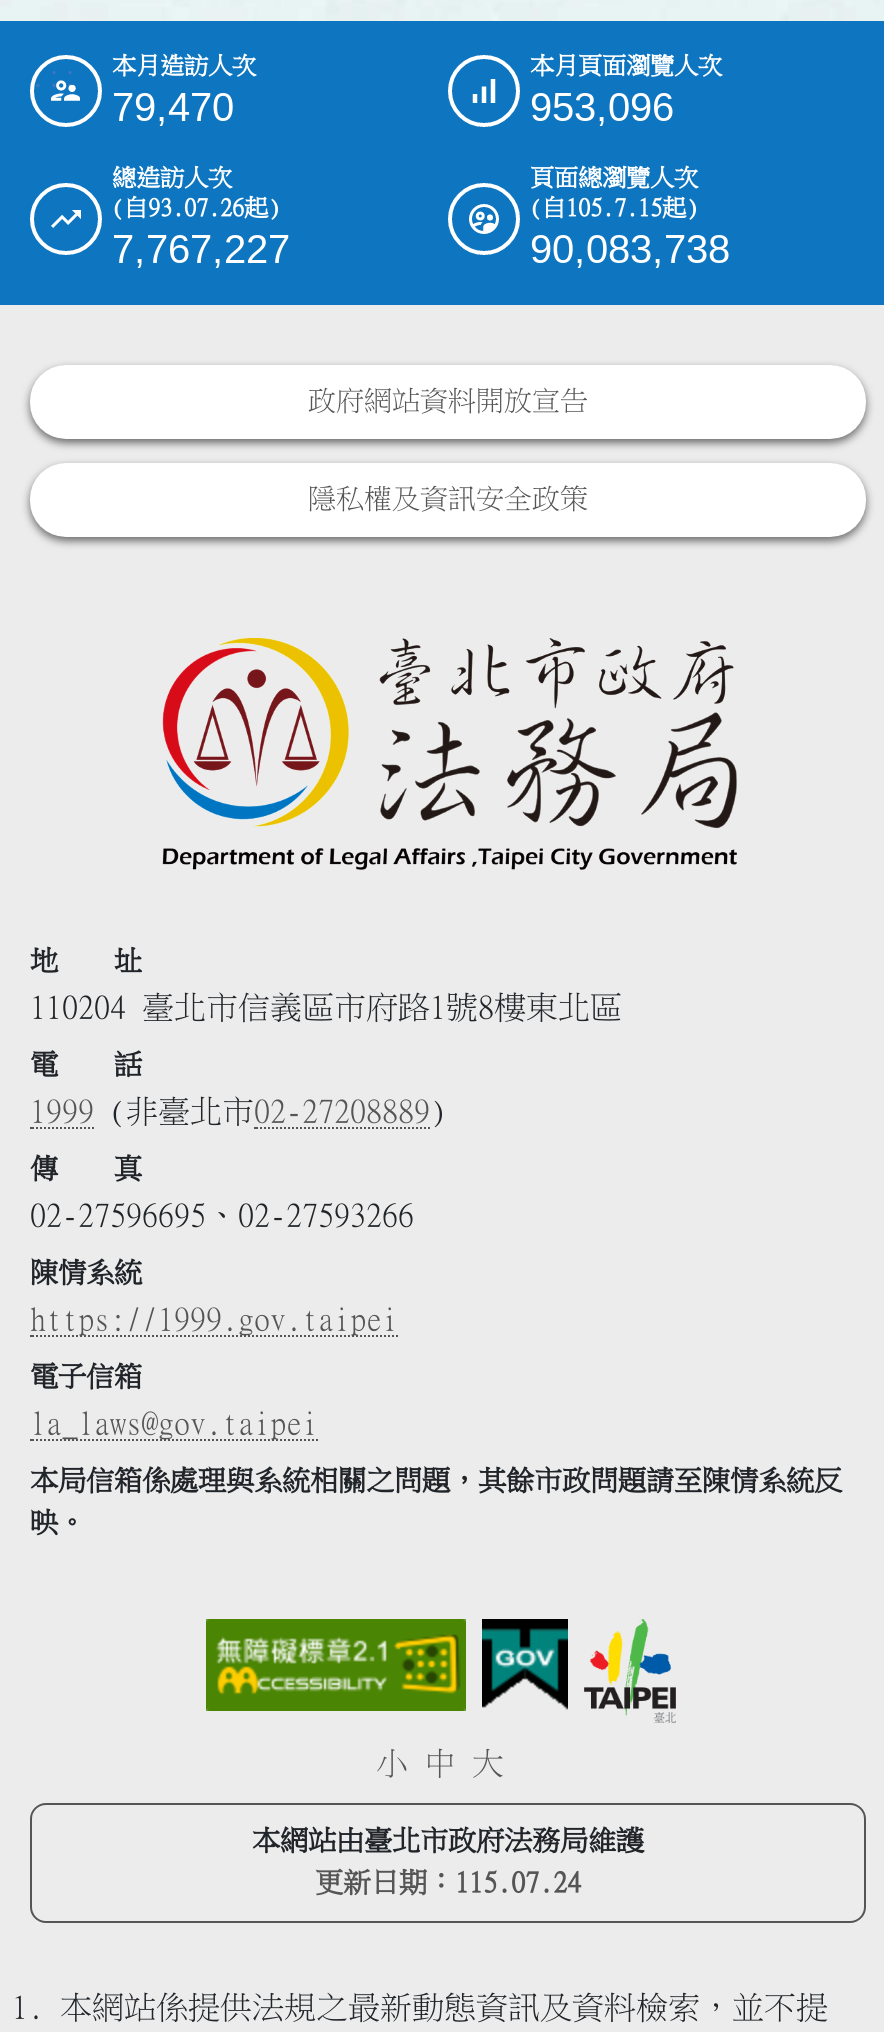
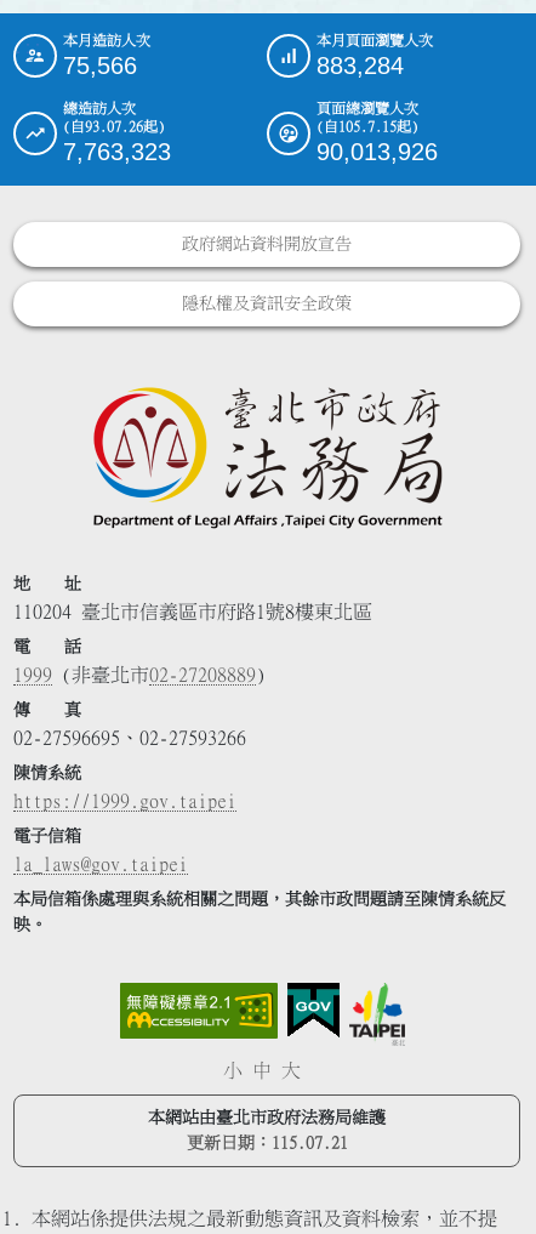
[112,84,234,128] 79,470 -> [63,52,137,79] 75,566
[530,84,674,128] 953,096 -> [317,52,404,79] 883,284
[112,226,290,270] 7,767,227 -> [63,138,171,165] 7,763,323
[530,226,730,270] 90,083,738 -> [317,138,438,165] 90,013,926
[315,1869,581,1897] 更新日期：115.07.24 -> [186,1134,347,1151] 更新日期：115.07.21

